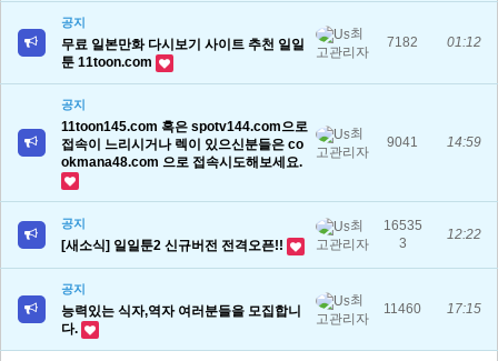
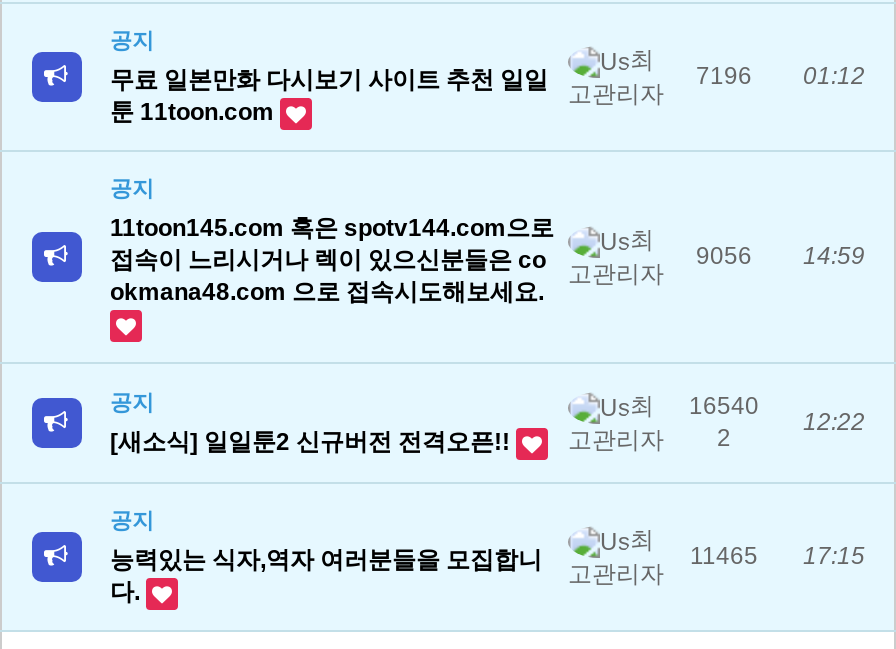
[387,34,481,50] 7182 01:12 -> [696,62,865,90] 7196 01:12
[387,134,481,150] 9041 14:59 -> [696,242,865,270] 9056 14:59
[350,218,422,233] 최 16535 -> [630,392,759,420] 최 16540
[61,235,406,253] [새소식] 일일툰2 신규버전 전격오픈!! 고관리자 3 -> [110,424,731,456] [새소식] 일일툰2 신규버전 전격오픈!! 고관리자 2
[384,301,481,317] 11460 17:15 -> [690,542,865,570] 11465 17:15

